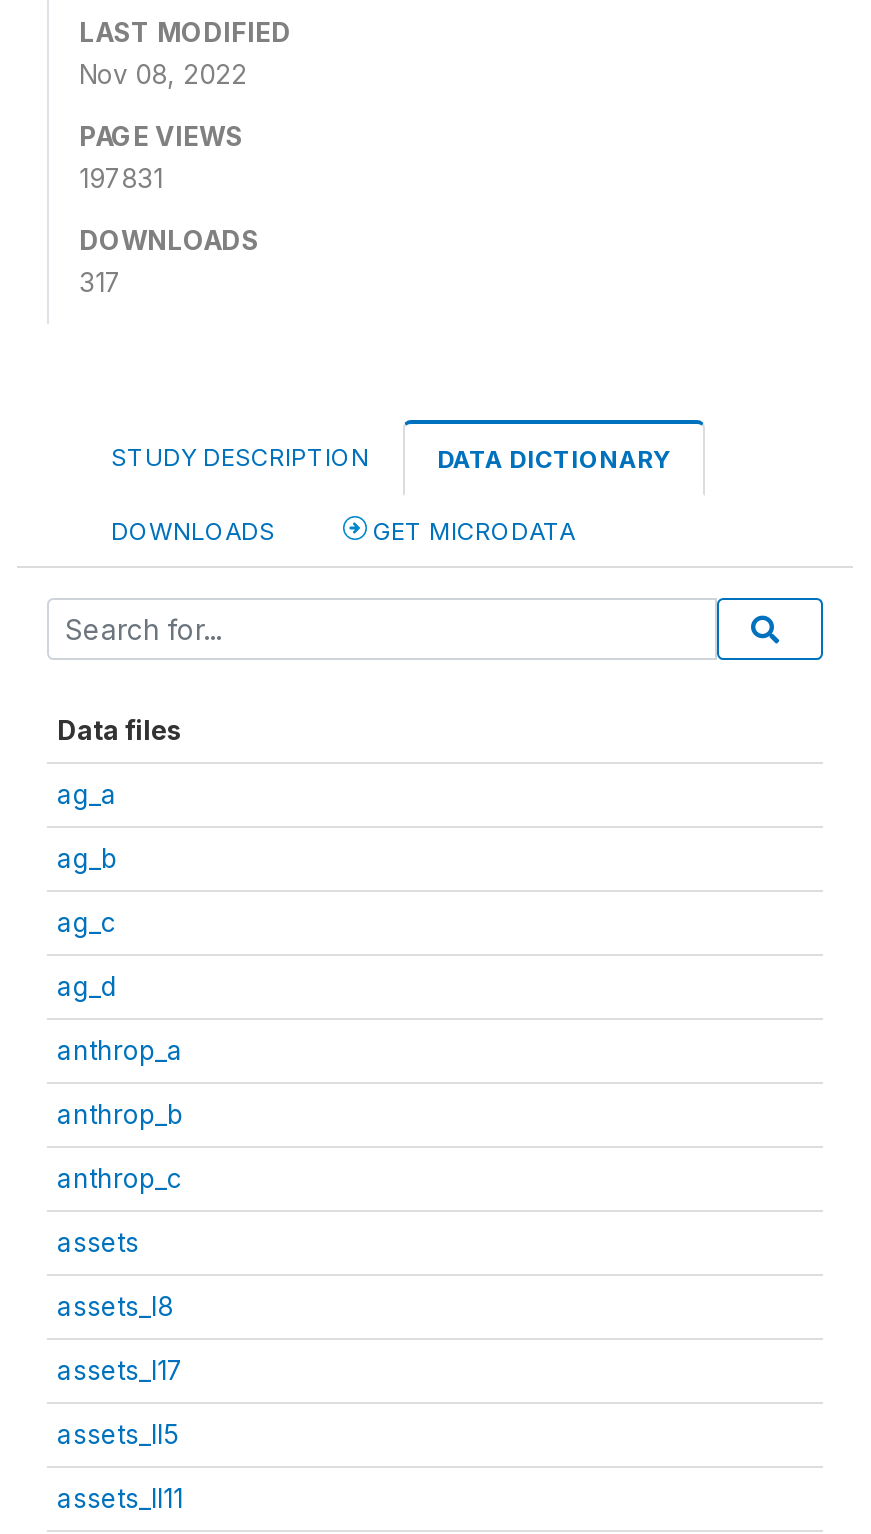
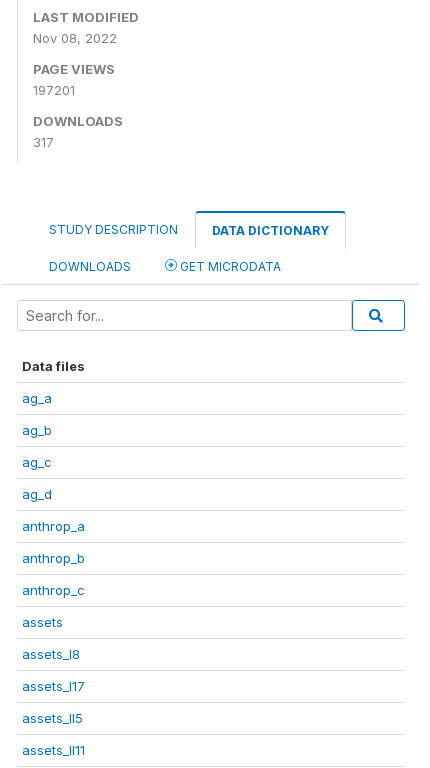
[79,162,163,194] 197831 -> [33,82,75,98] 197201

